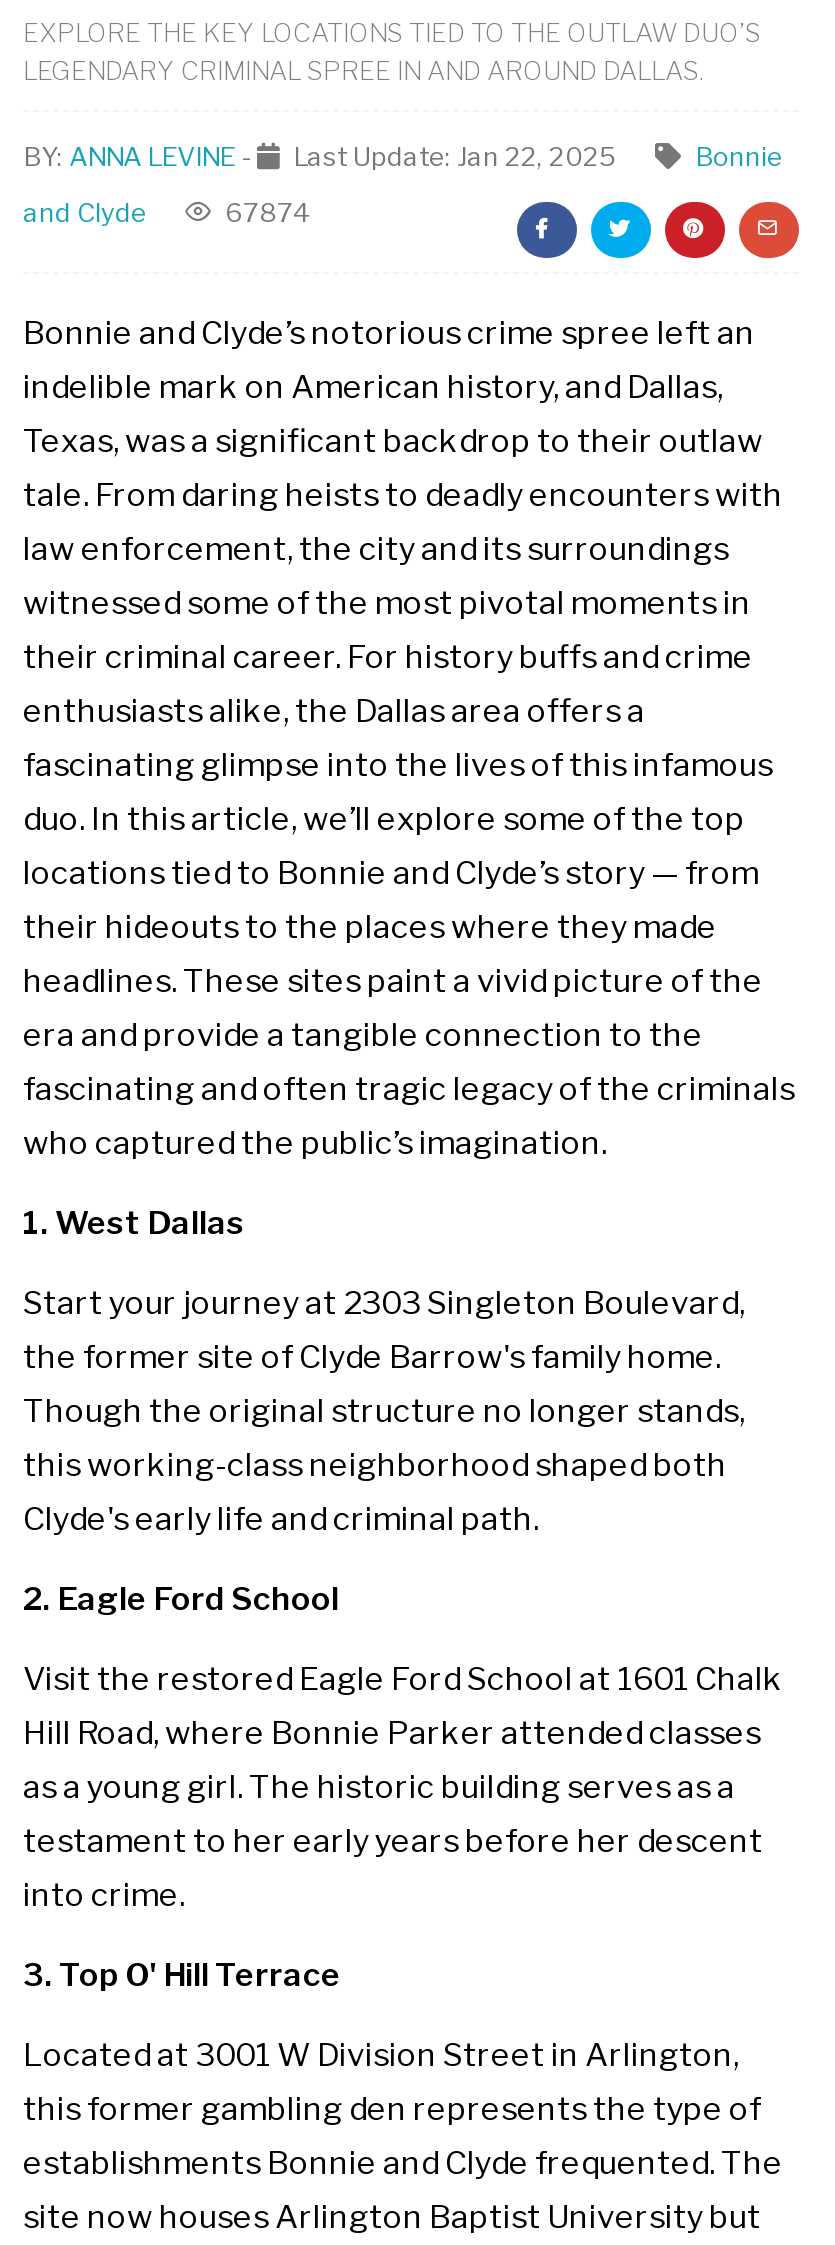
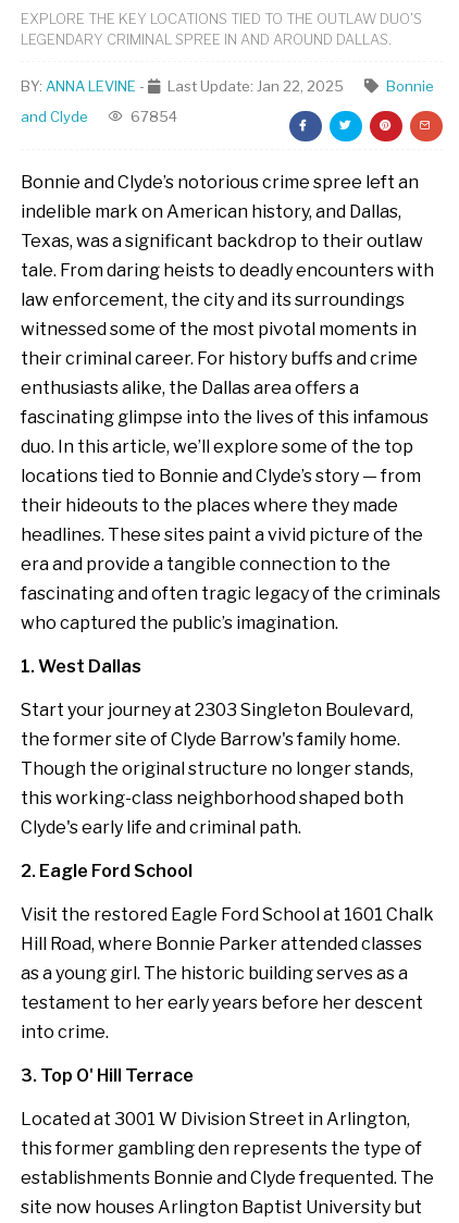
[219,196,309,228] 67874 -> [127,108,177,125] 67854

